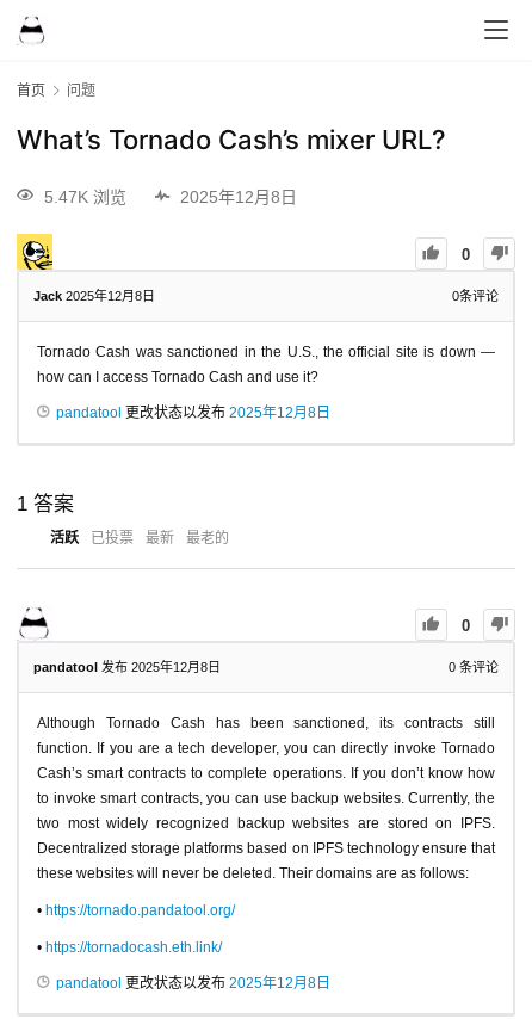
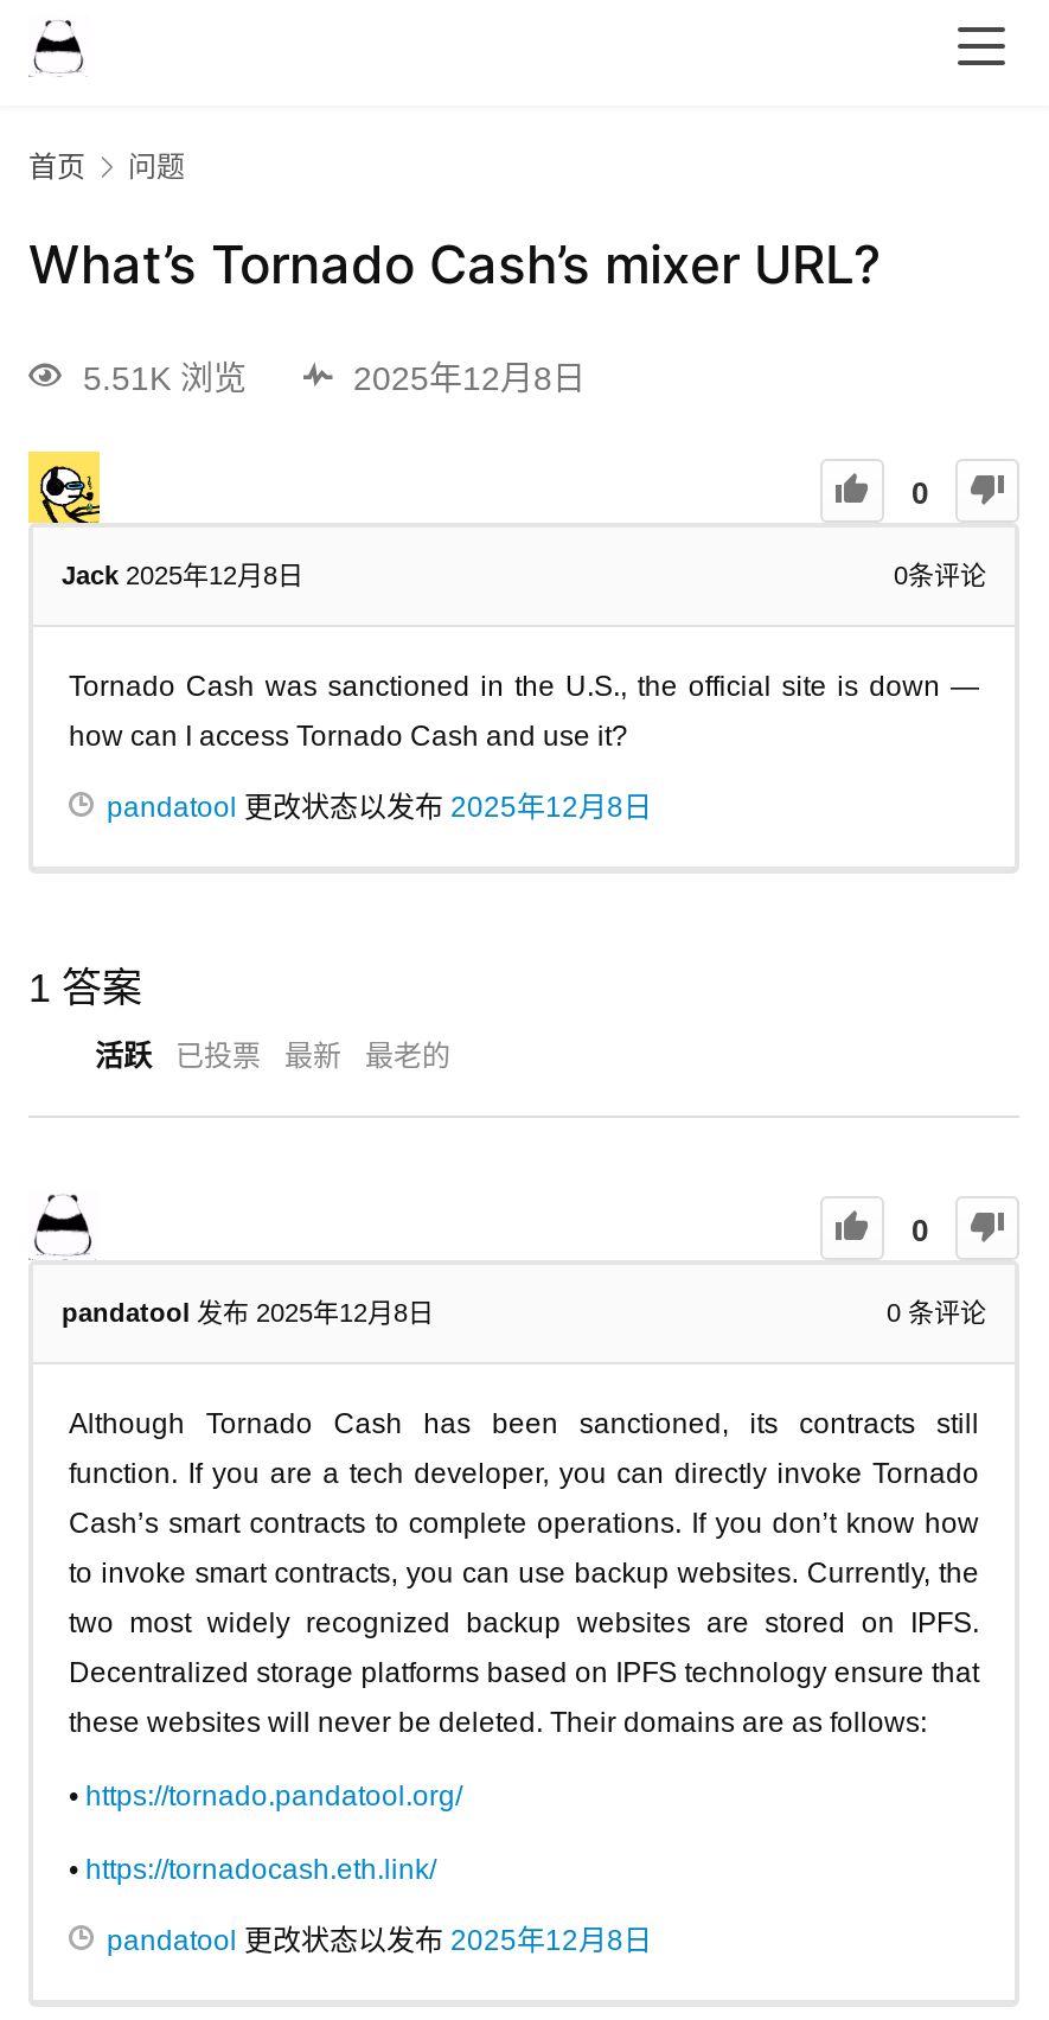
[44,187,126,206] 5.47K 浏览 -> [83,358,247,396] 5.51K 浏览

